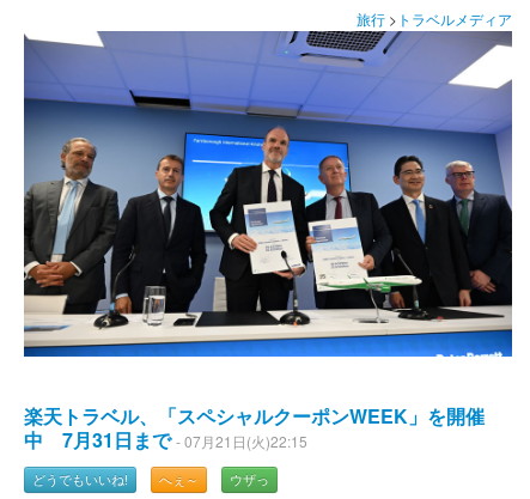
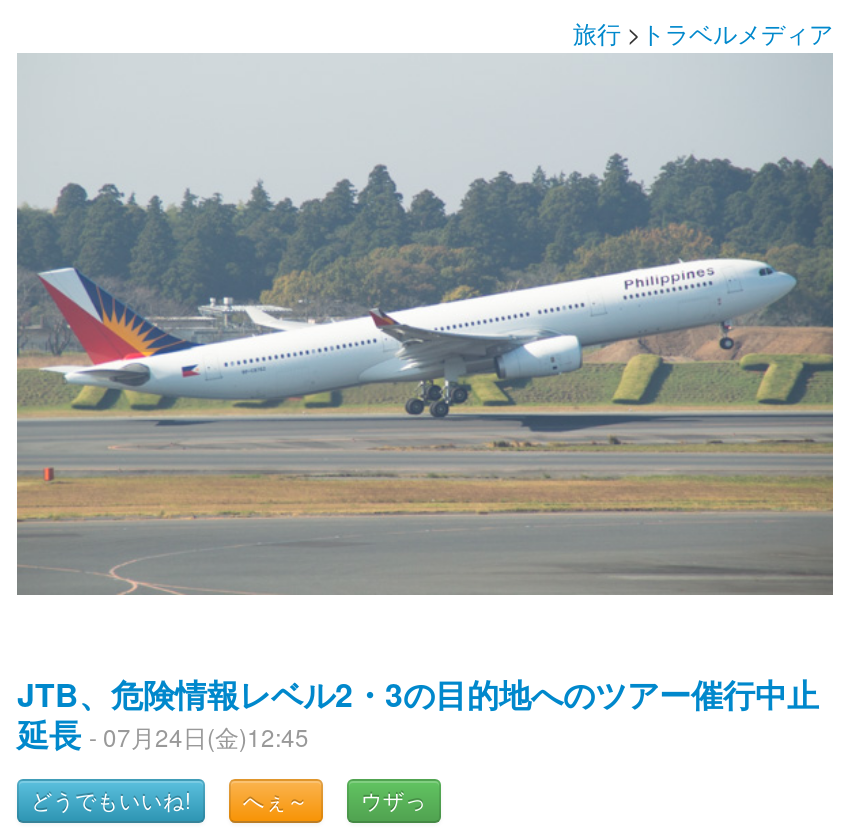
[23,30,513,454] [image] | 楽天トラベル、「スペシャルクーポンWEEK」を開催 | 中 7月31日まで - 07月21日(火)22:15 -> [15,52,835,757] [image] | JTB、危険情報レベル2・3の目的地へのツアー催行中止 | 延長 - 07月24日(金)12:45

